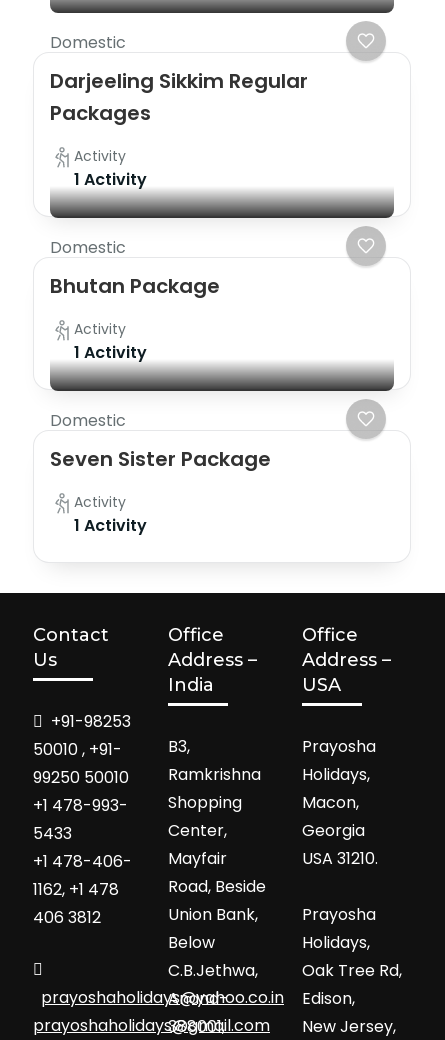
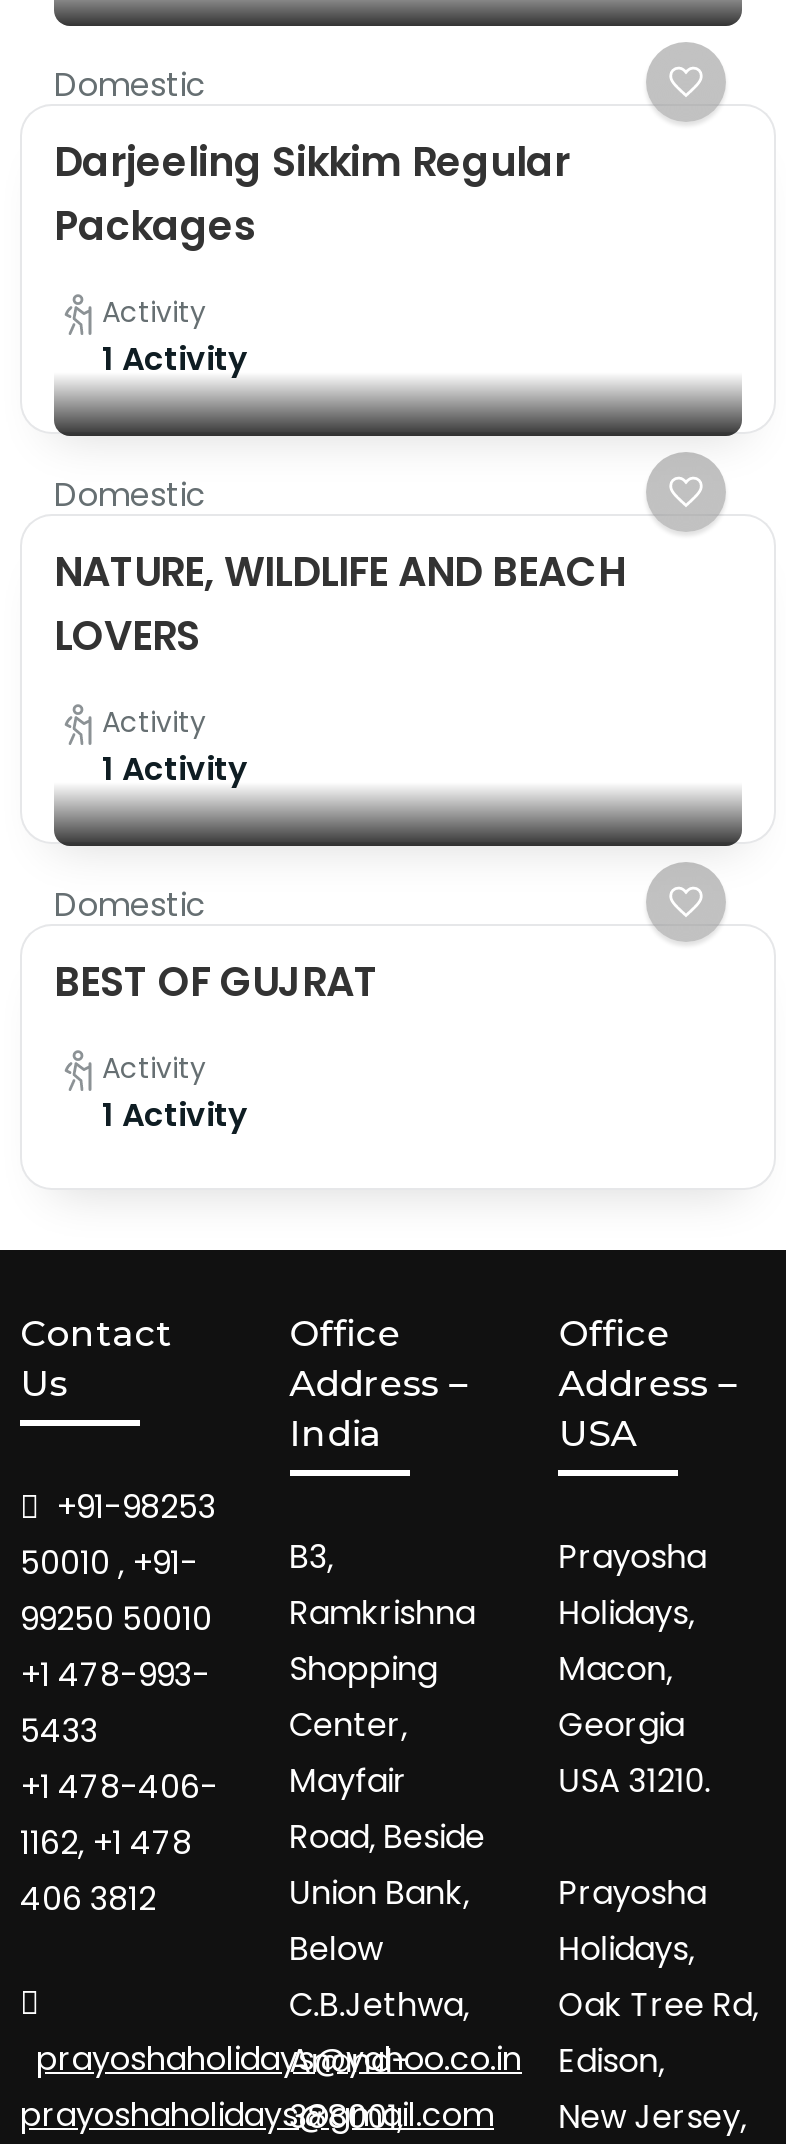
[50,271,220,299] Bhutan Package -> [54,543,626,663] NATURE, WILDLIFE AND BEACH | LOVERS
[50,444,271,472] Seven Sister Package -> [54,953,378,1009] BEST OF GUJRAT

